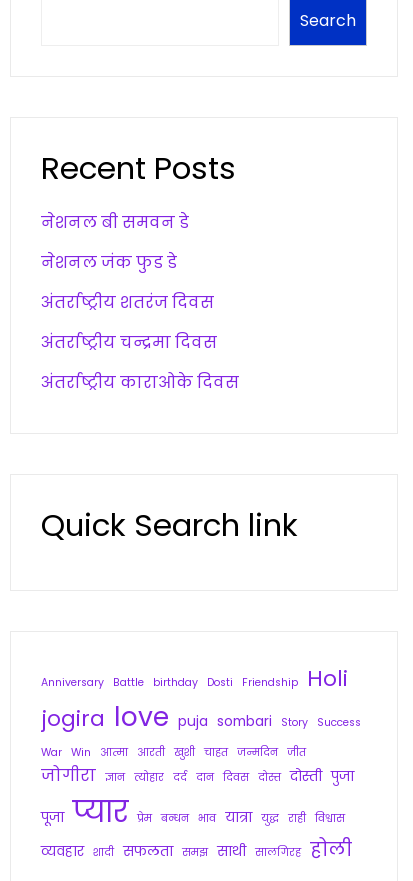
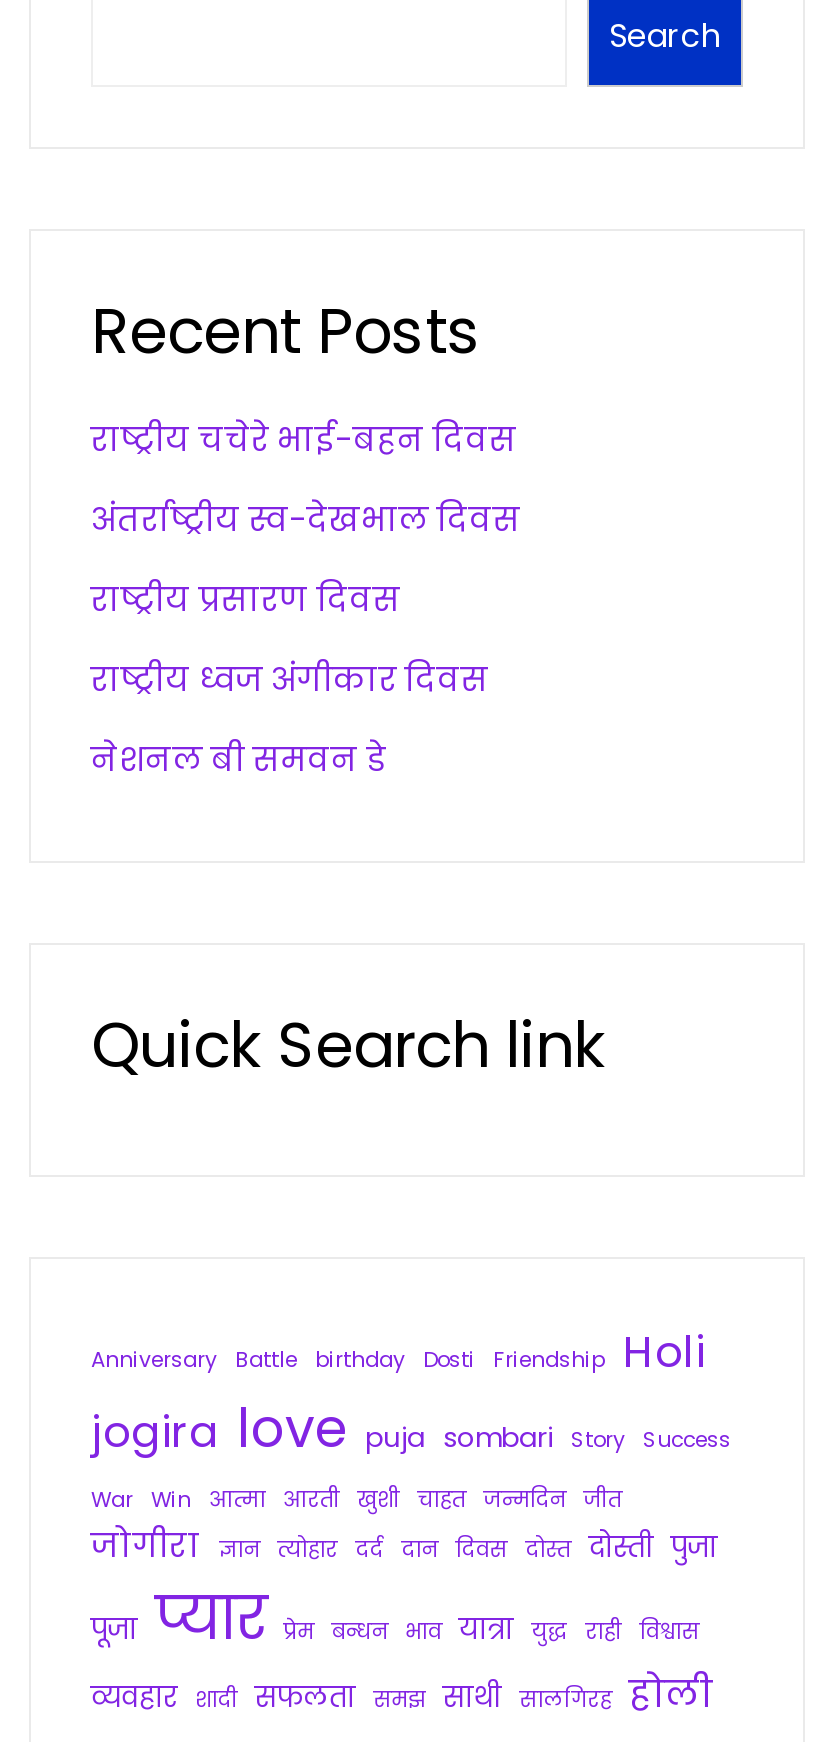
none -> [91,418,521,704] राष्ट्रीय चचेरे भाई-बहन दिवस | अंतर्राष्ट्रीय स्व-देखभाल दिवस | राष्ट्रीय प्रसारण दिवस | राष्ट्रीय ध्वज अंगीकार दिवस
moved [41,211,189,234] -> [91,738,387,784]: नेशनल बी समवन डे
[41,251,239,394] नेशनल जंक फुड डे | अंतर्राष्ट्रीय शतरंज दिवस | अंतर्राष्ट्रीय चन्द्रमा दिवस | अंतर्राष्ट्रीय काराओके दिवस -> none

